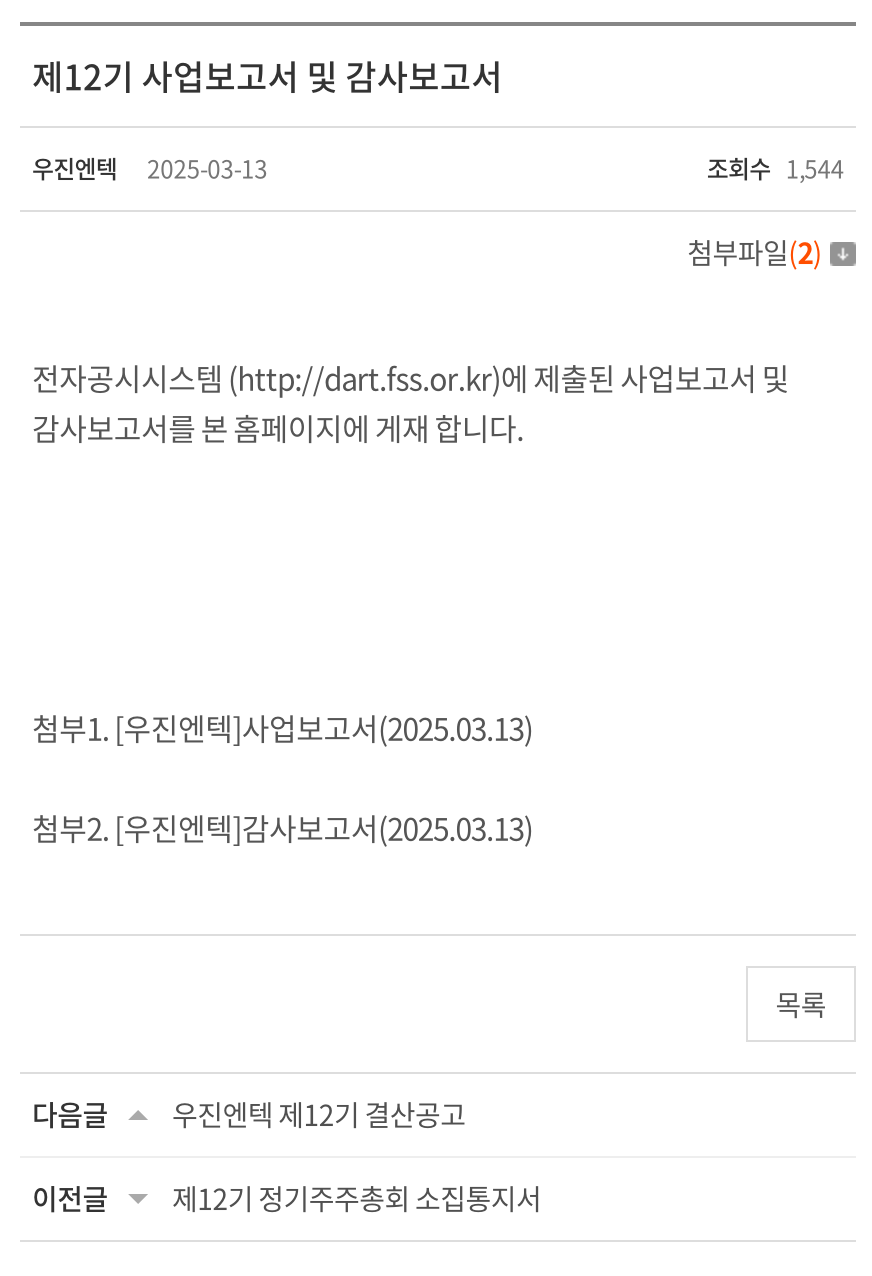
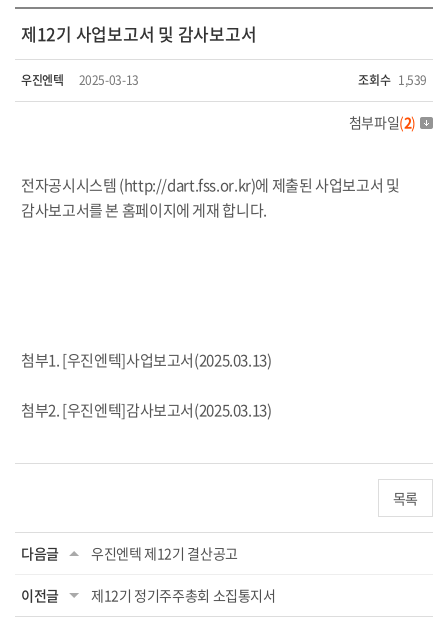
[707,150,844,186] 조회수 1,544 -> [358,71,427,89] 조회수 1,539

